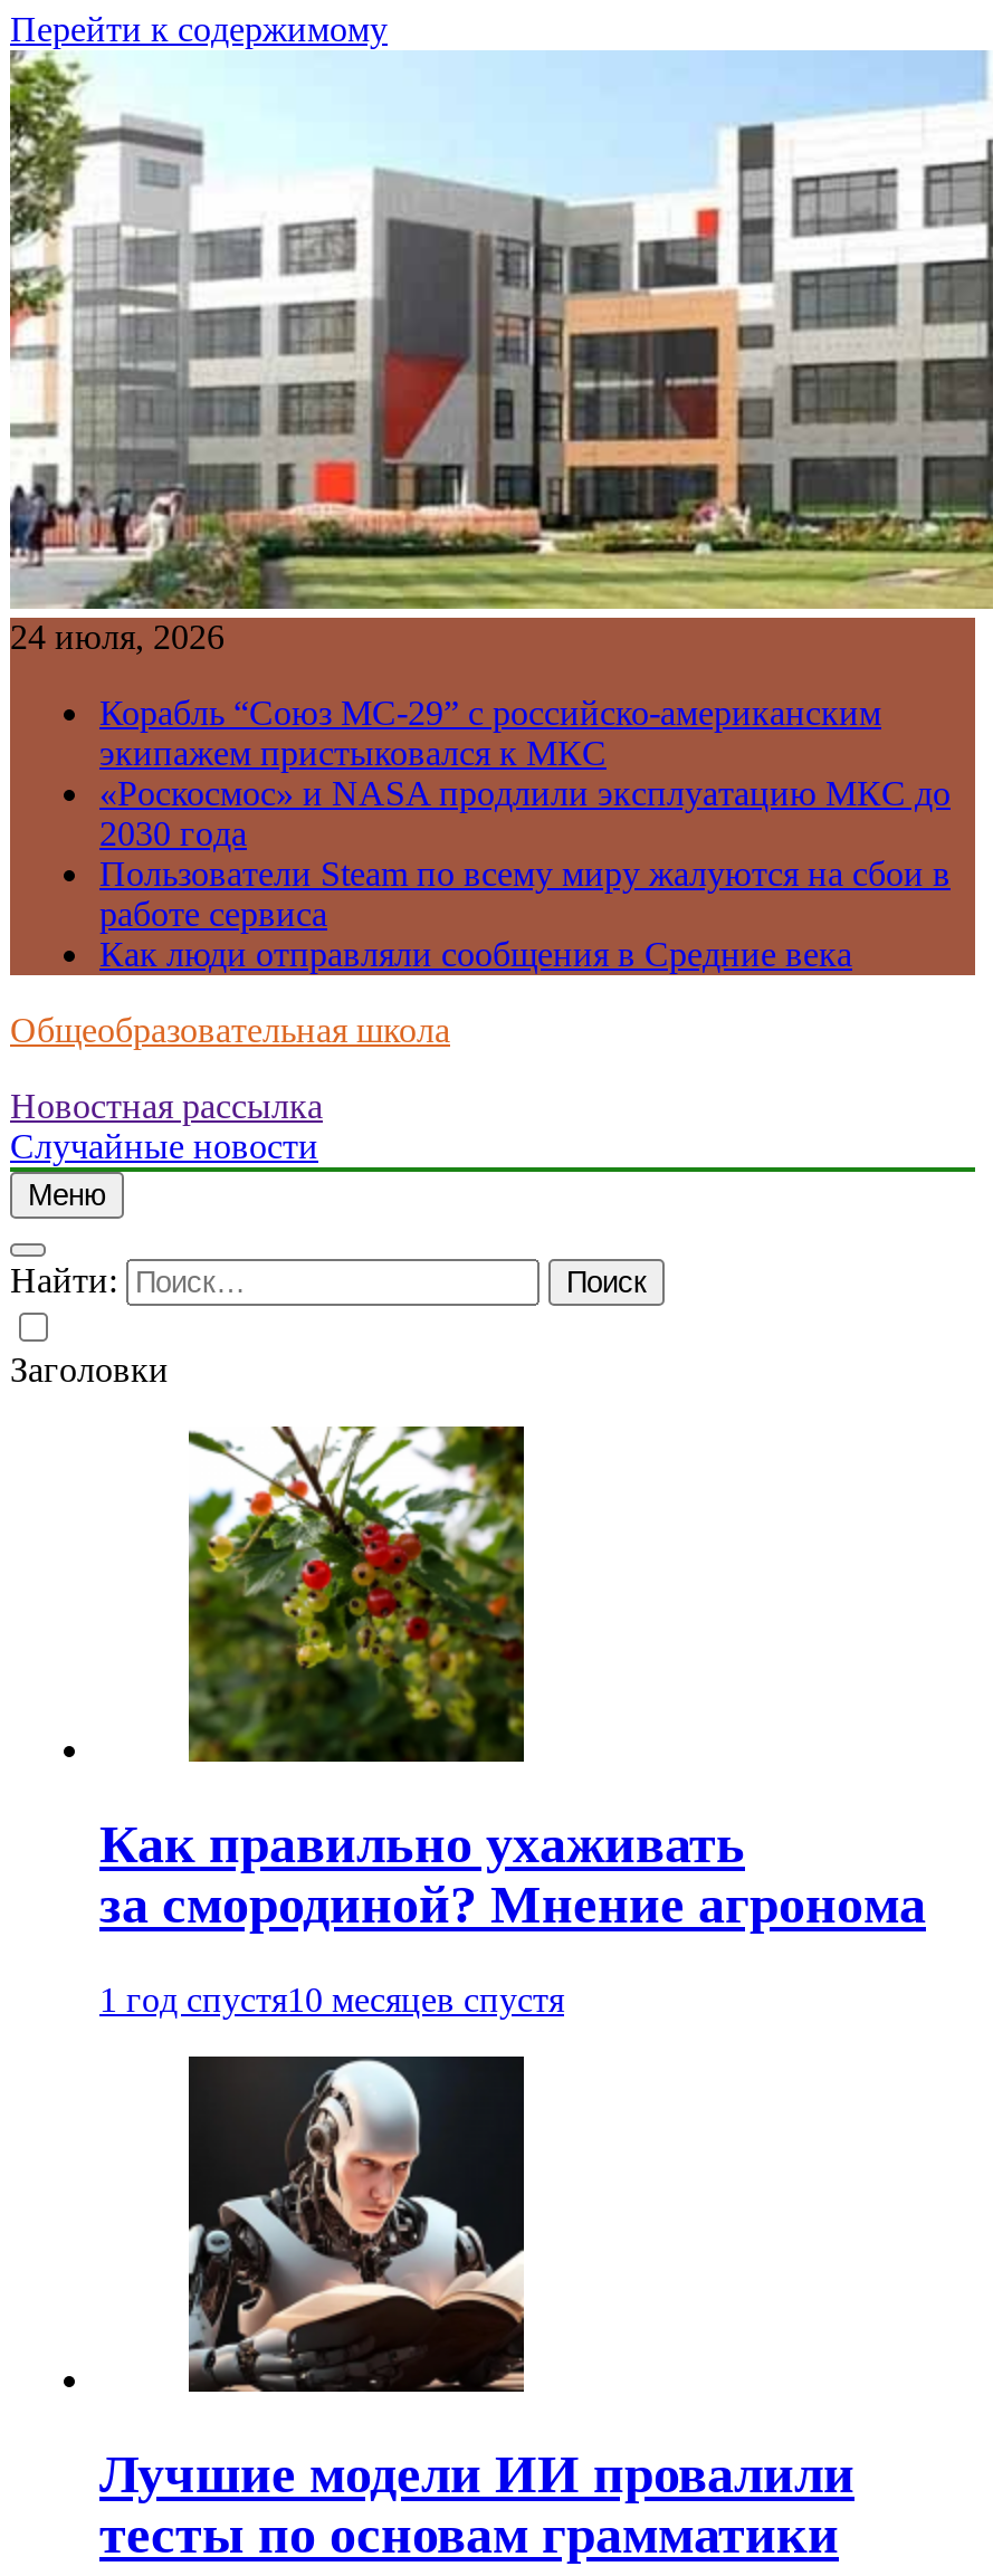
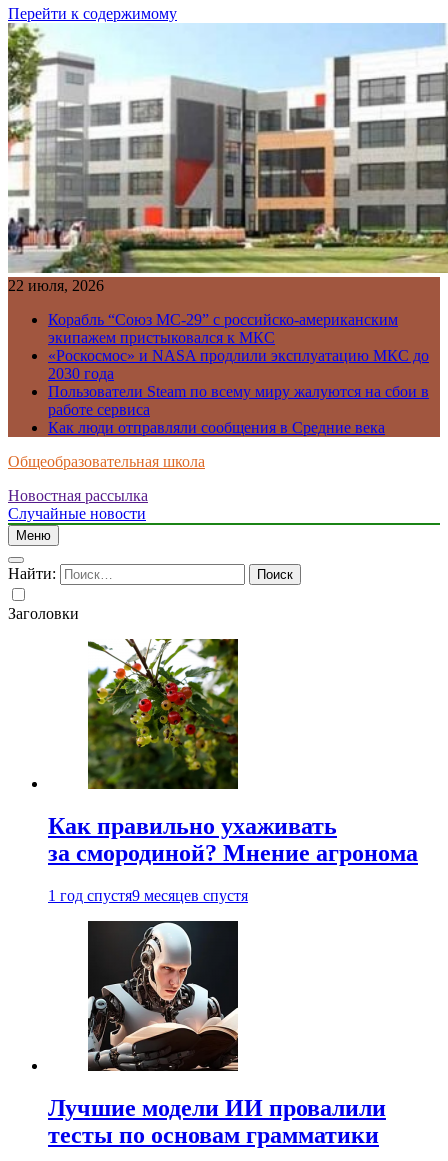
[10,618,225,656] 24 июля, 2026 -> [8,277,104,294] 22 июля, 2026
[99,1980,564,2018] 1 год спустя10 месяцев спустя -> [48,887,248,904] 1 год спустя9 месяцев спустя

